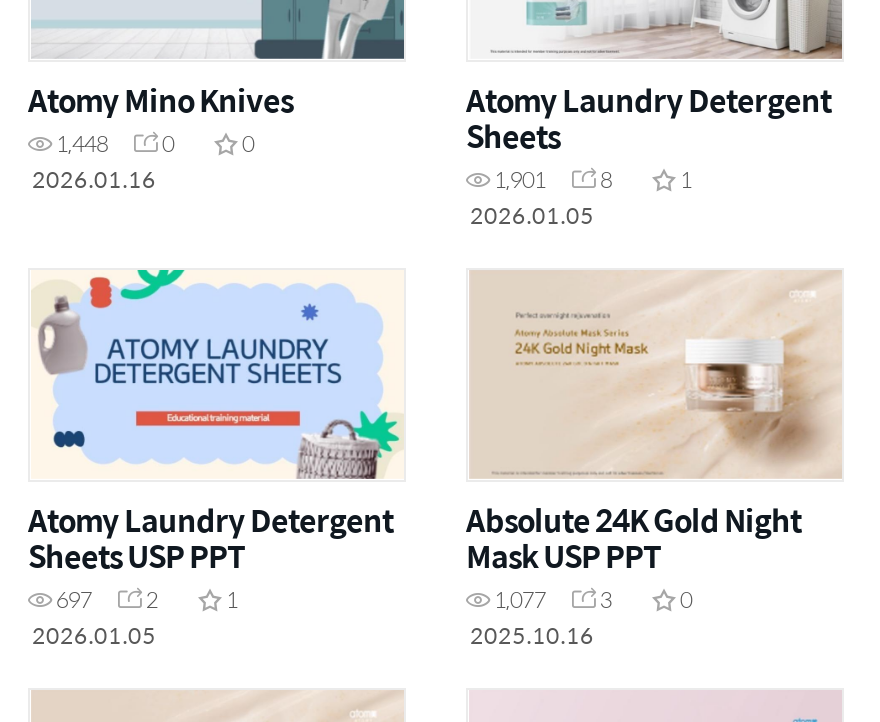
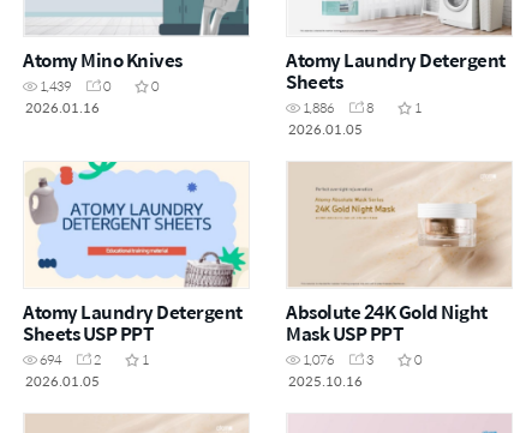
[56,126,174,160] 1,448 0 -> [40,76,110,96] 1,439 0
[494,162,692,196] 1,901 8 1 -> [303,97,422,118] 1,886 8 1
[56,583,238,617] 697 2 1 -> [40,350,149,370] 694 2 1
[494,583,692,617] 1,077 3 0 -> [303,350,422,370] 1,076 3 0

